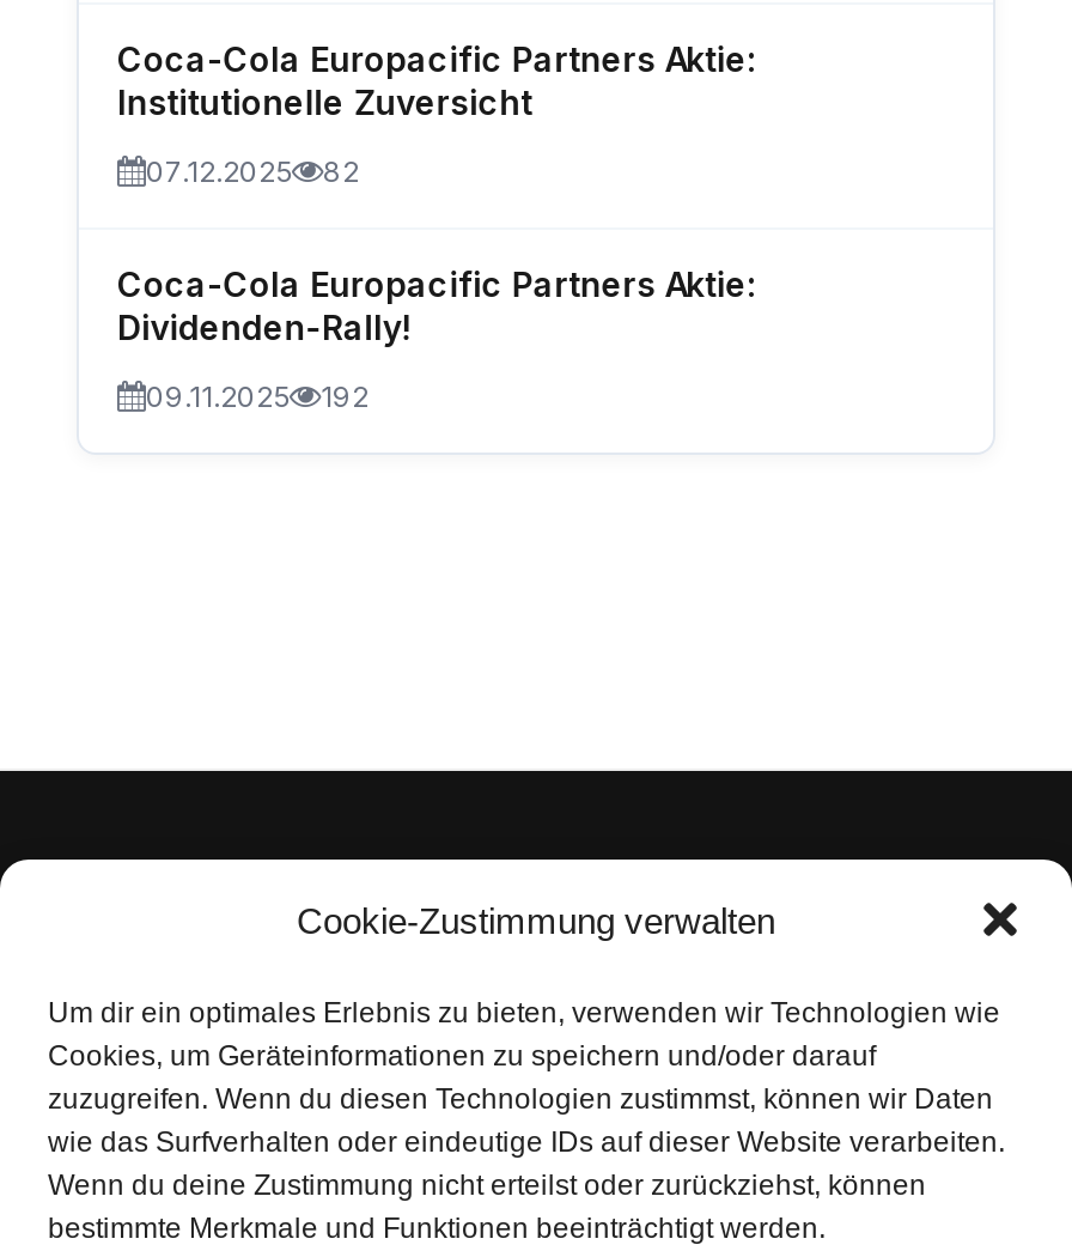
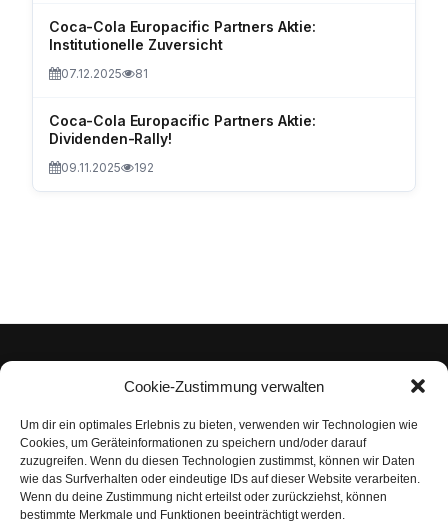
[146,153,359,188] 07.12.2025 82 -> [61,66,148,81] 07.12.2025 81

